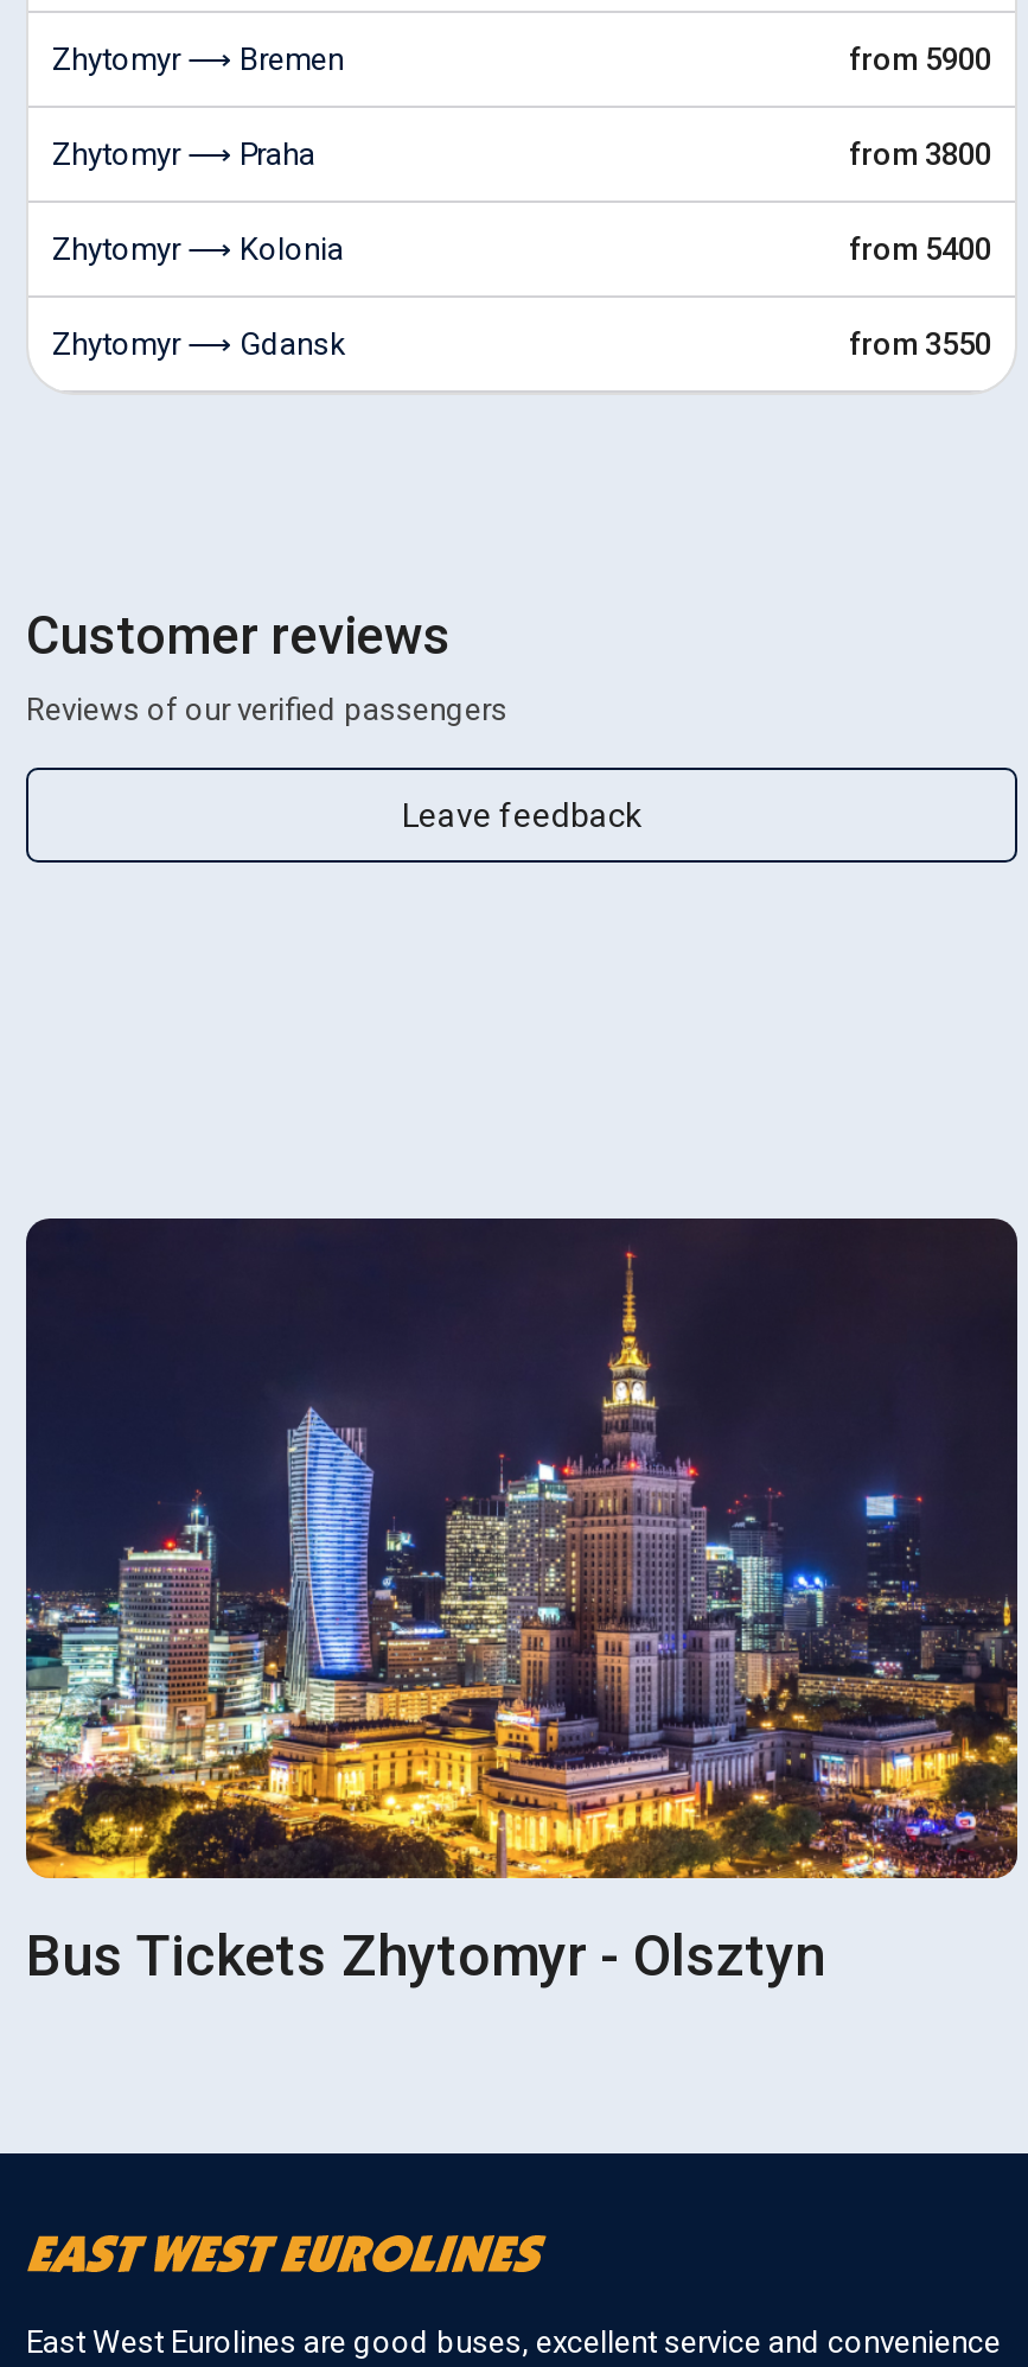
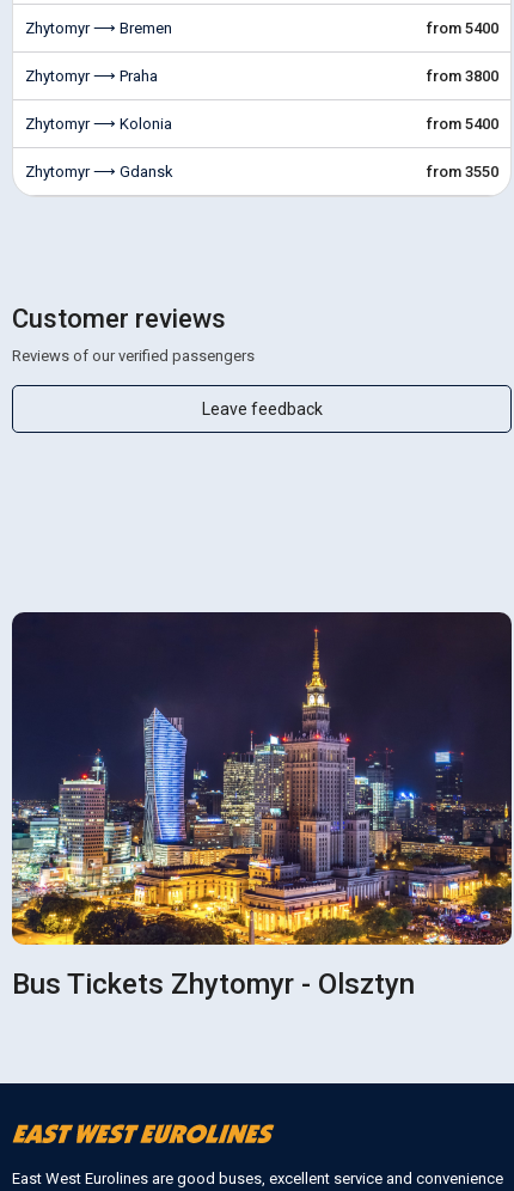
[849,42,991,77] from 5900 -> [427,19,498,37] from 5400

